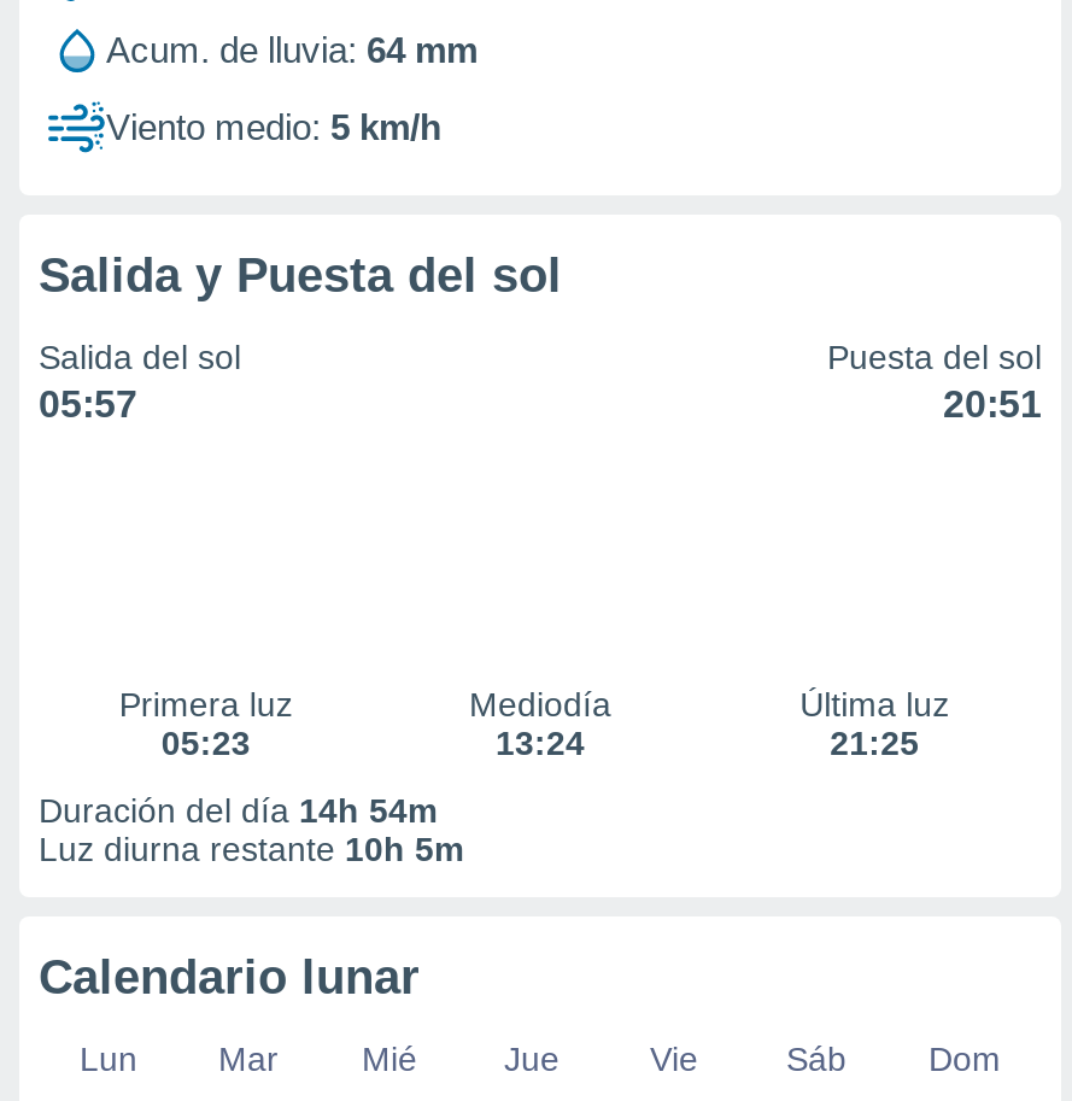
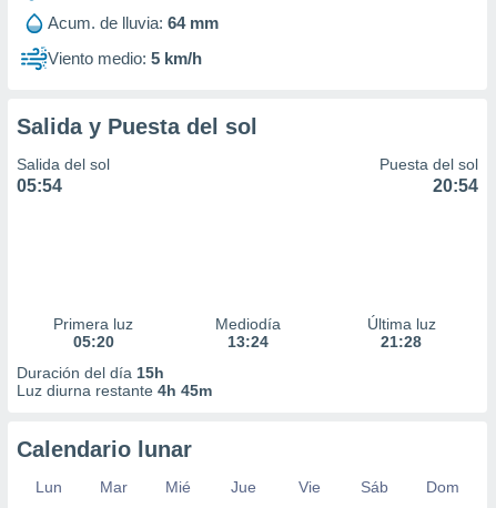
[39,383,137,424] 05:57 -> [17,176,62,195] 05:54
[943,383,1042,424] 20:51 -> [433,176,478,195] 20:54
[161,724,250,762] 05:23 -> [73,333,114,350] 05:20
[830,724,919,762] 21:25 -> [381,333,422,350] 21:28
[39,791,463,868] Duración del día 14h 54m | Luz diurna restante 10h 5m -> [17,364,212,399] Duración del día 15h | Luz diurna restante 4h 45m

